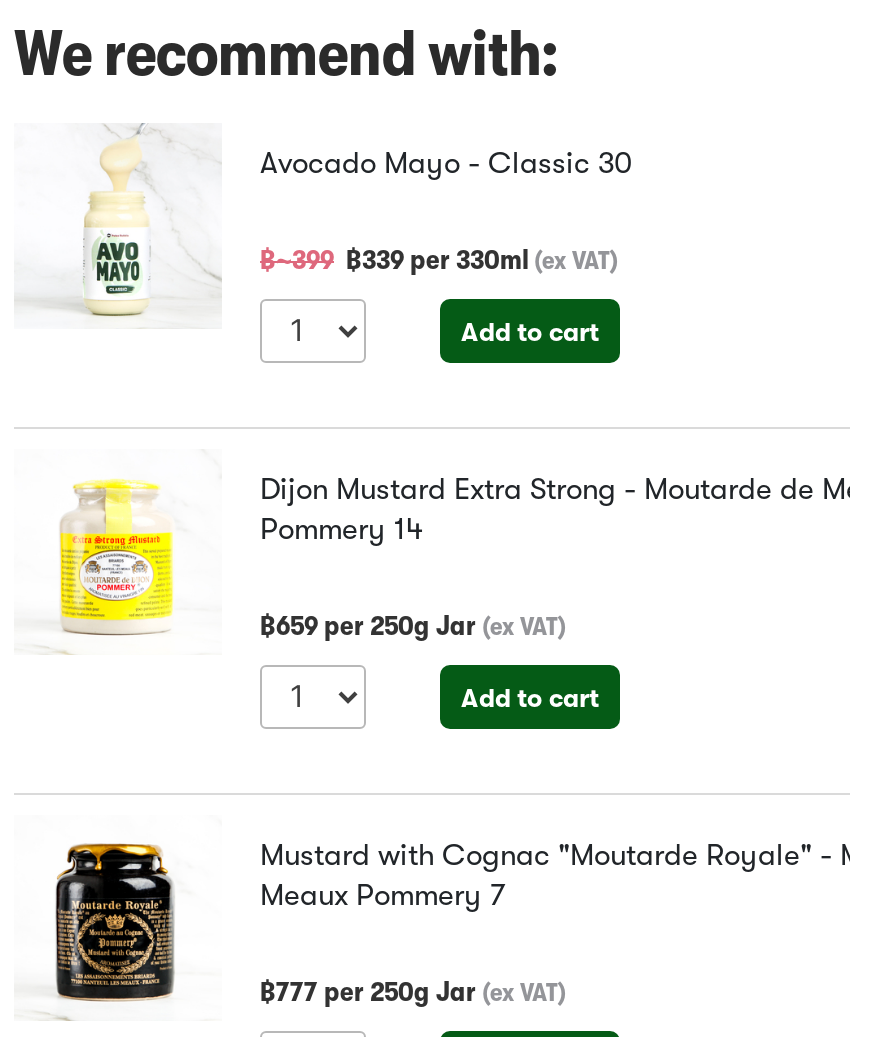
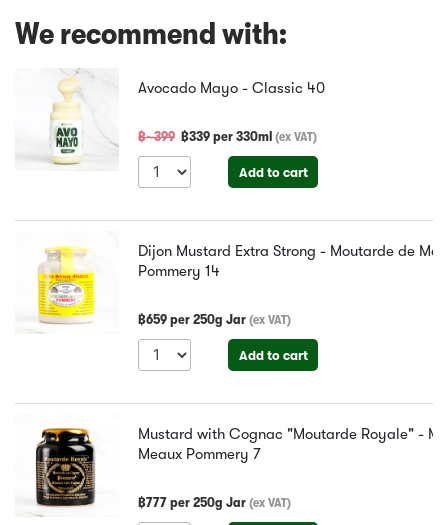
[260,144,632,180] Avocado Mayo - Classic 30 -> [138,78,325,96] Avocado Mayo - Classic 40

